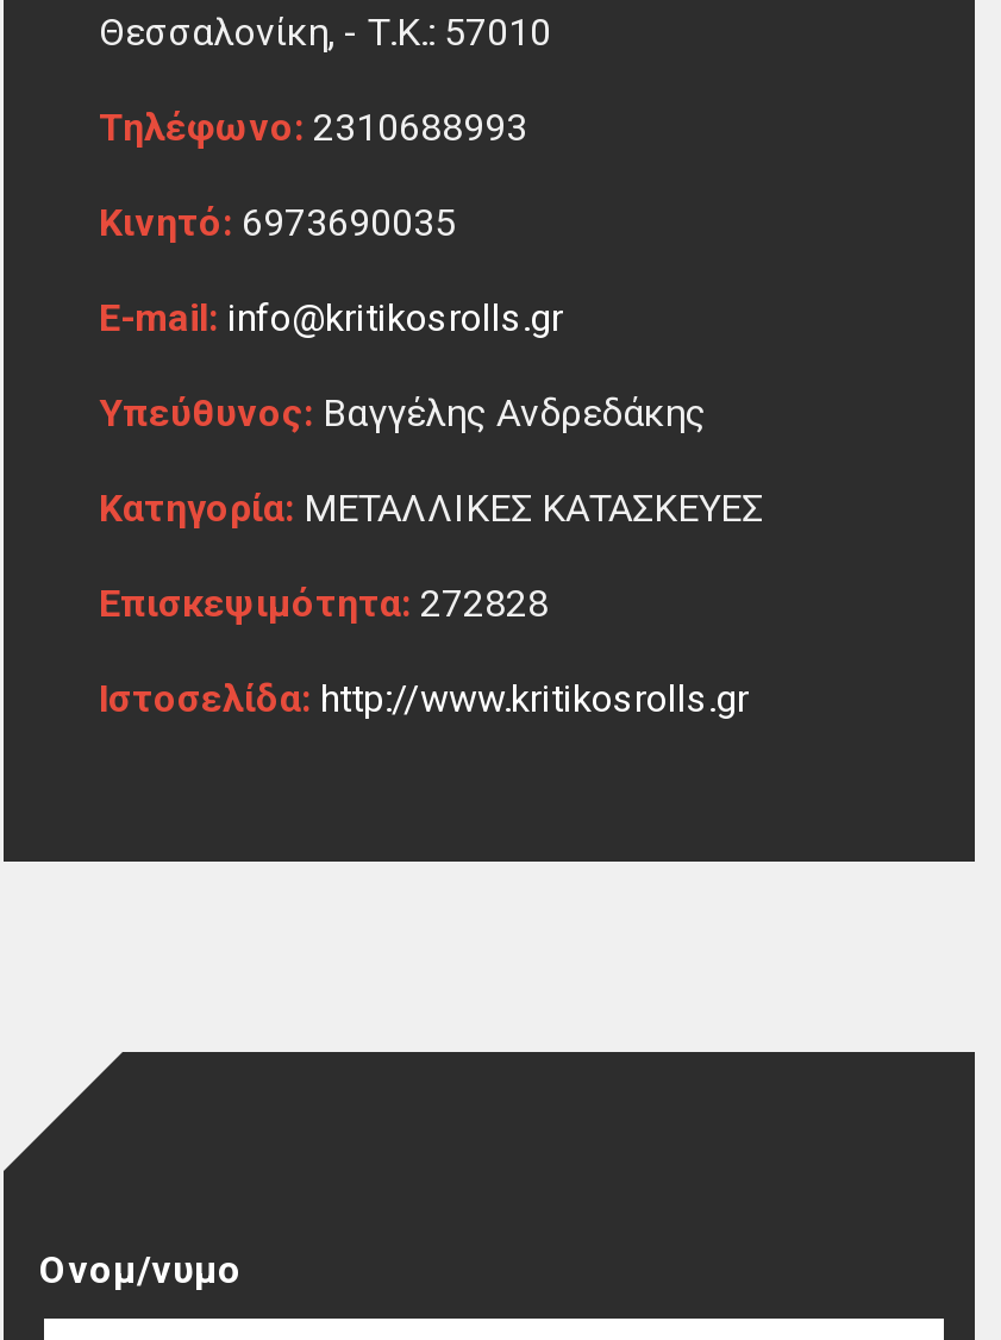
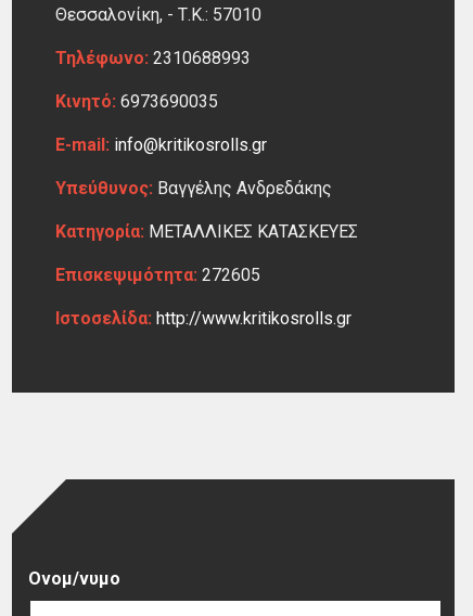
[99,581,549,626] Επισκεψιμότητα: 272828 -> [55,265,260,285] Επισκεψιμότητα: 272605

